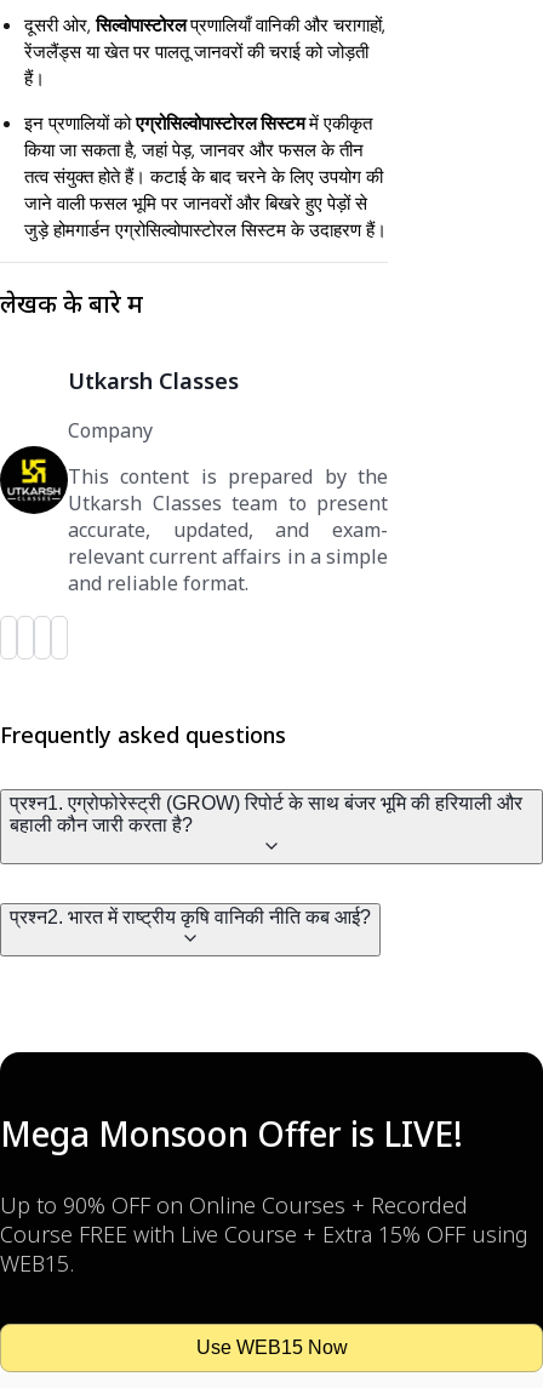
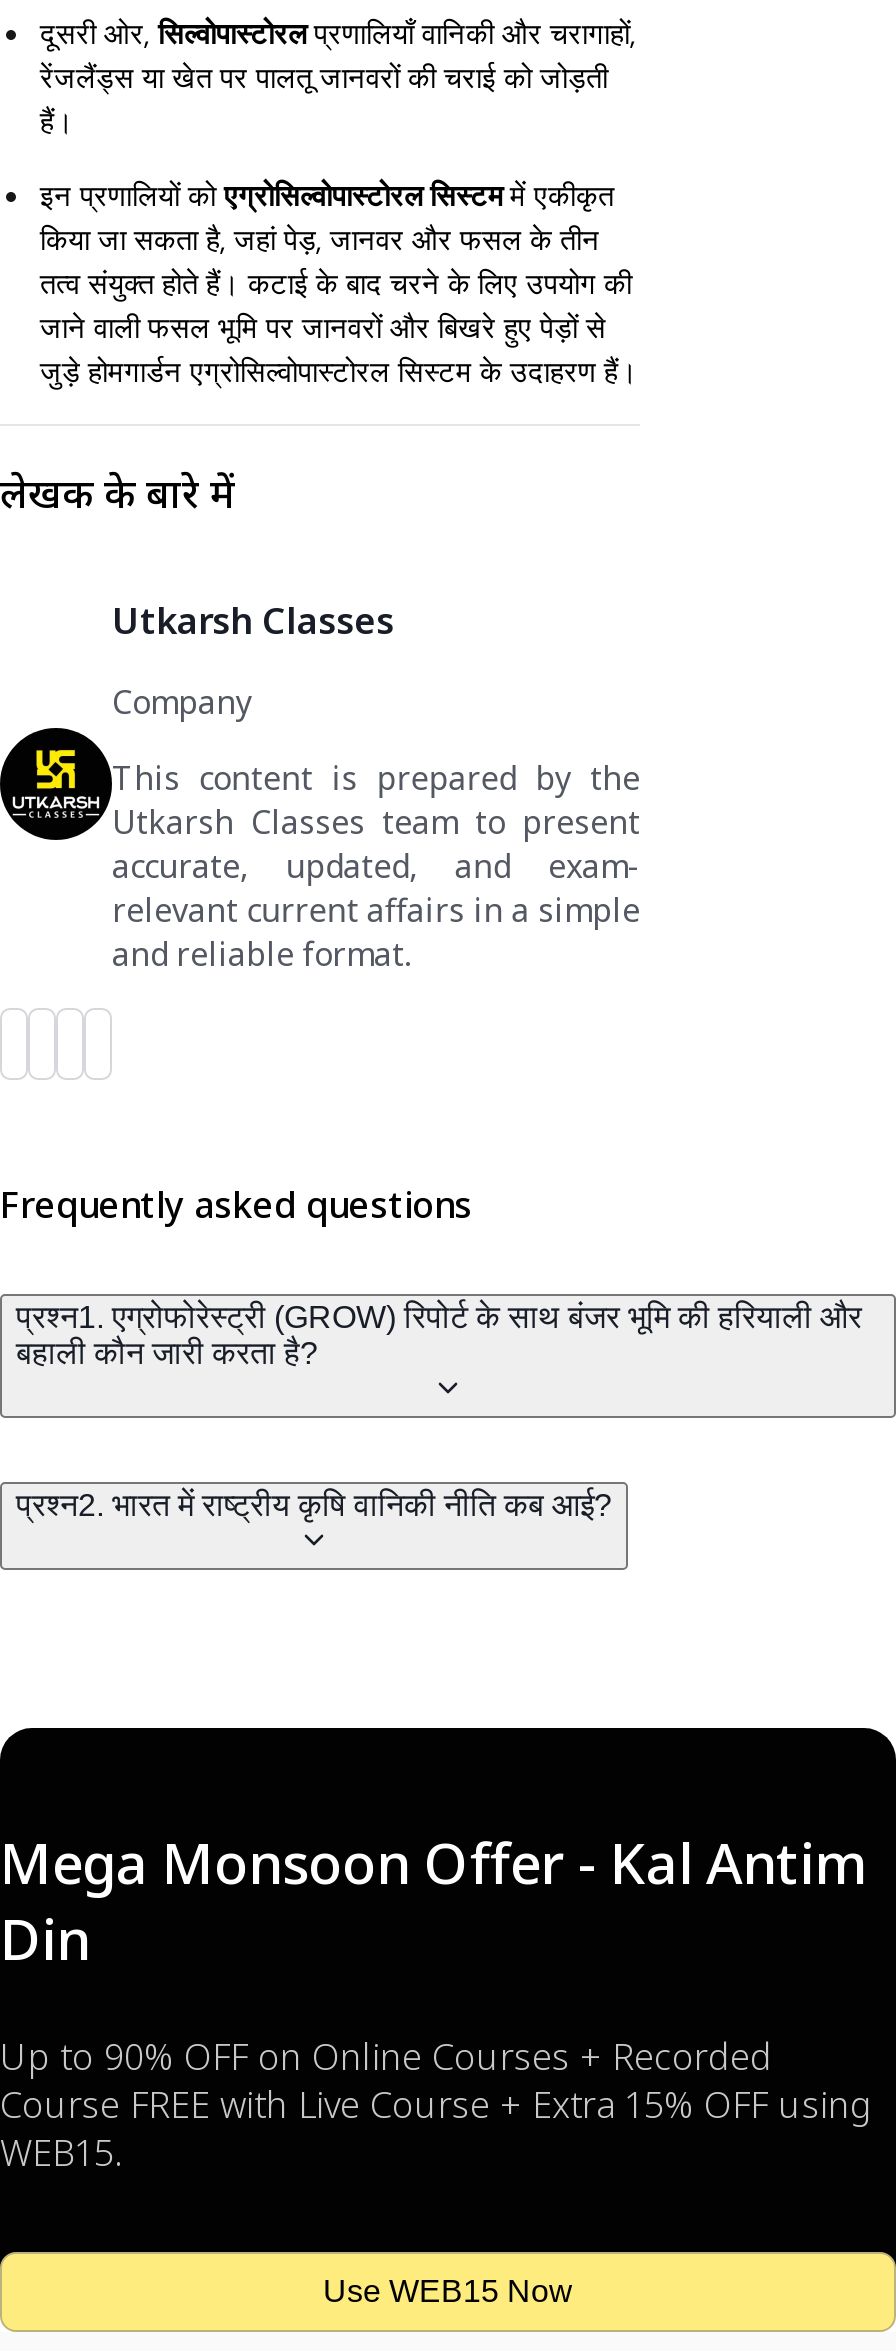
[0,1111,463,1157] Mega Monsoon Offer is LIVE! -> [0,1825,868,1977] Mega Monsoon Offer - Kal Antim | Din

